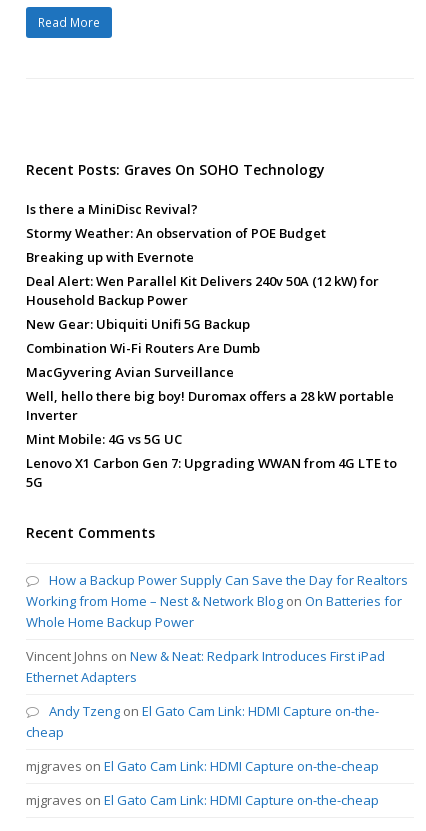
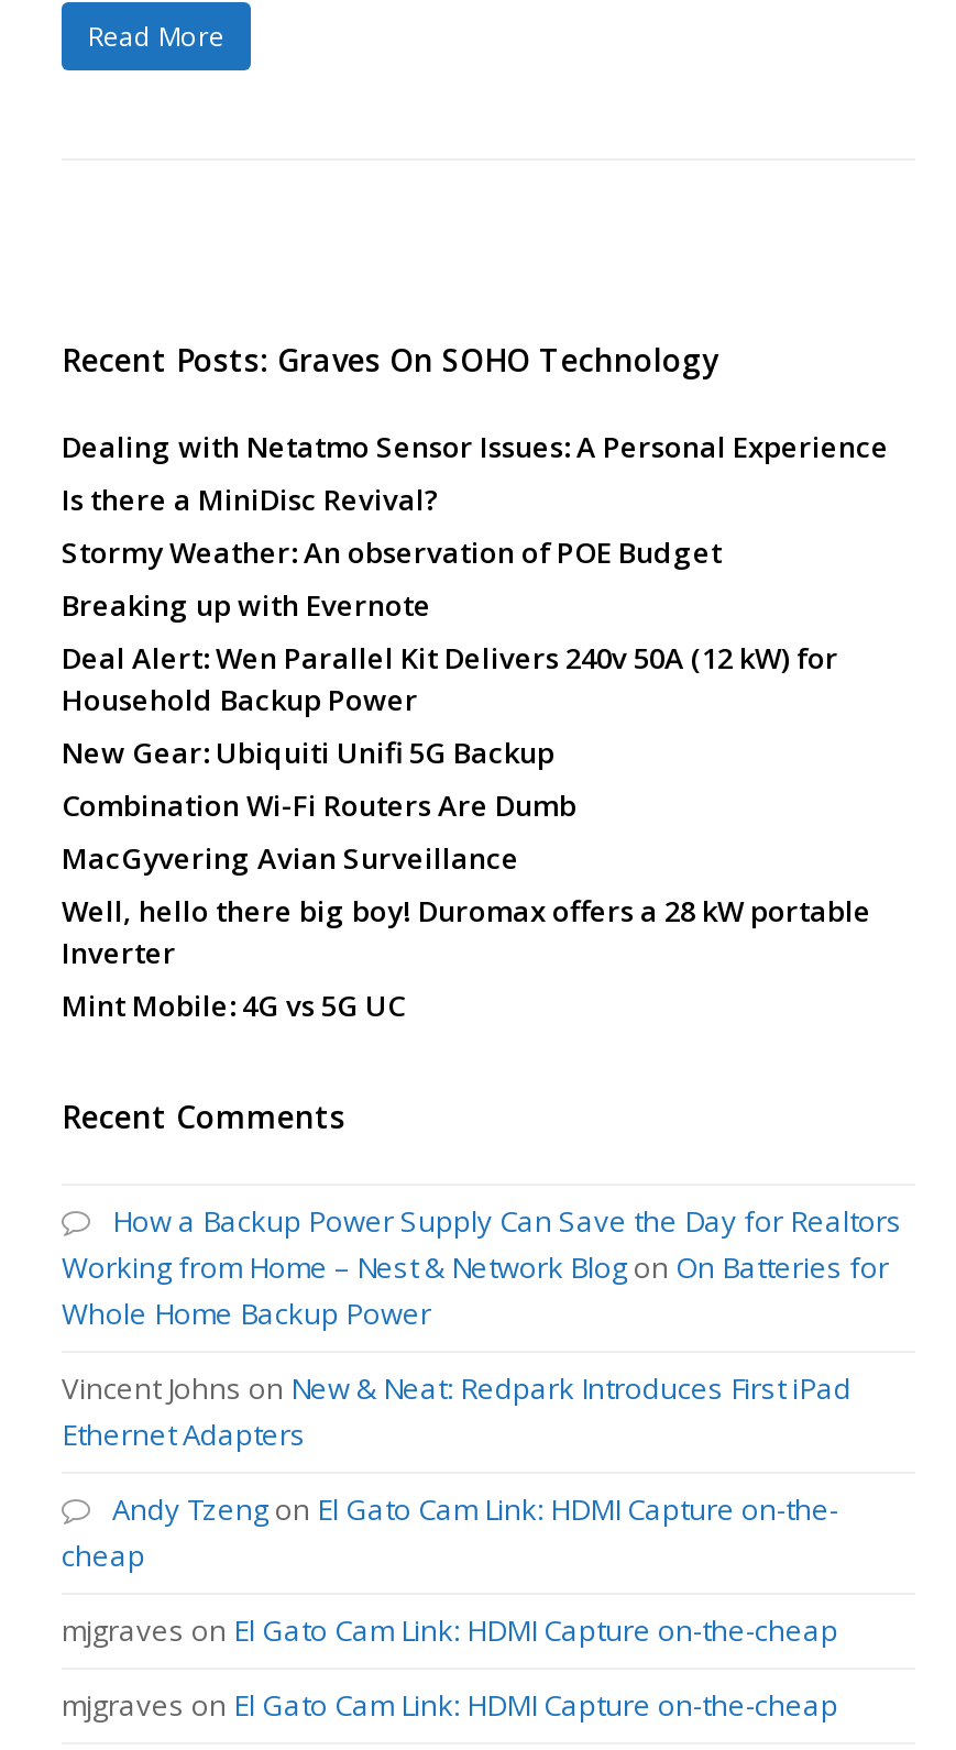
none -> [62,427,889,466] Dealing with Netatmo Sensor Issues: A Personal Experience
moved [26,200,394,448] -> [62,479,871,1025]: Is there a MiniDisc Revival? | Stormy Weather: An observation of POE Budget | Breaking up with Evernote | ... | Inverter | Mint Mobile: 4G vs 5G UC
[26,454,397,491] Lenovo X1 Carbon Gen 7: Upgrading WWAN from 4G LTE to | 5G -> none

